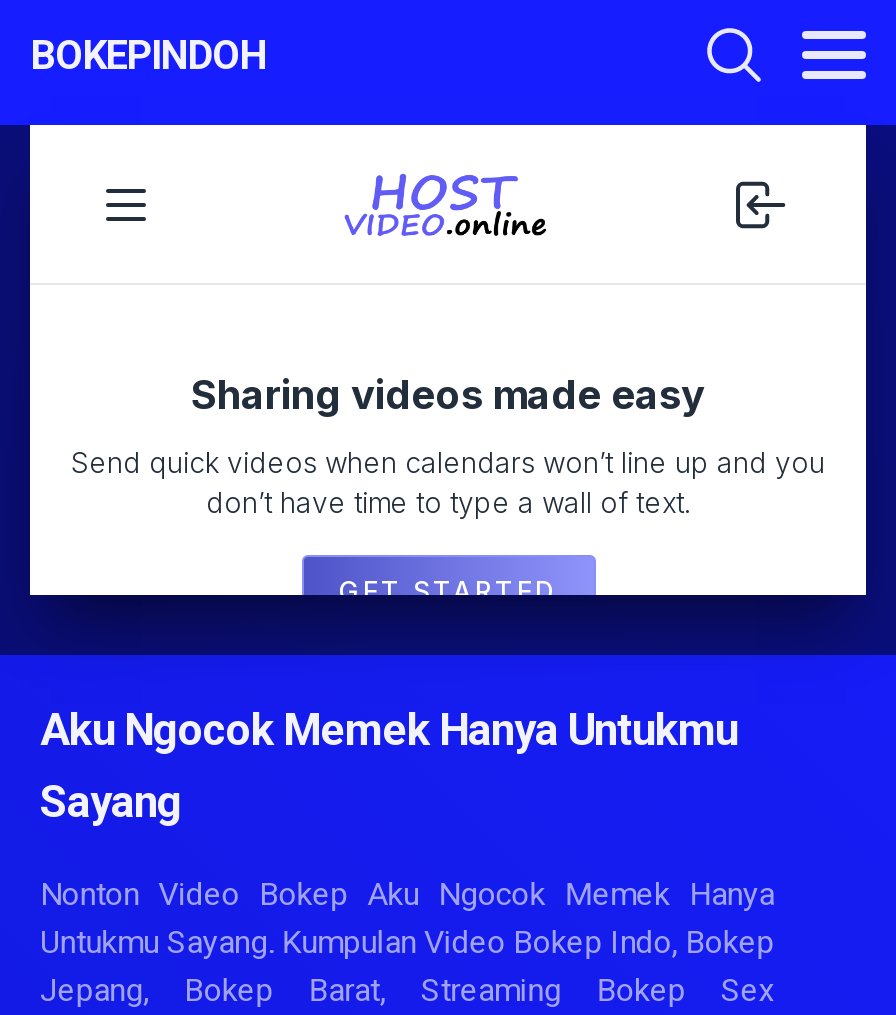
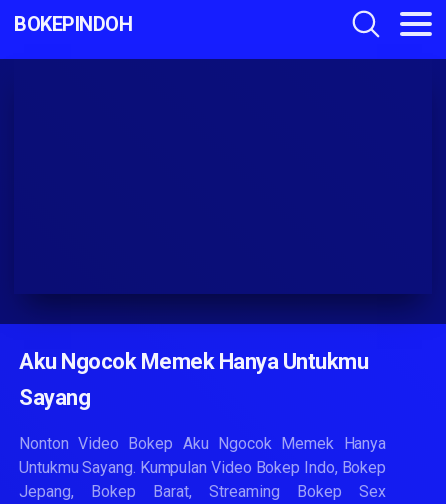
[28,123,868,597] [image] -> none

